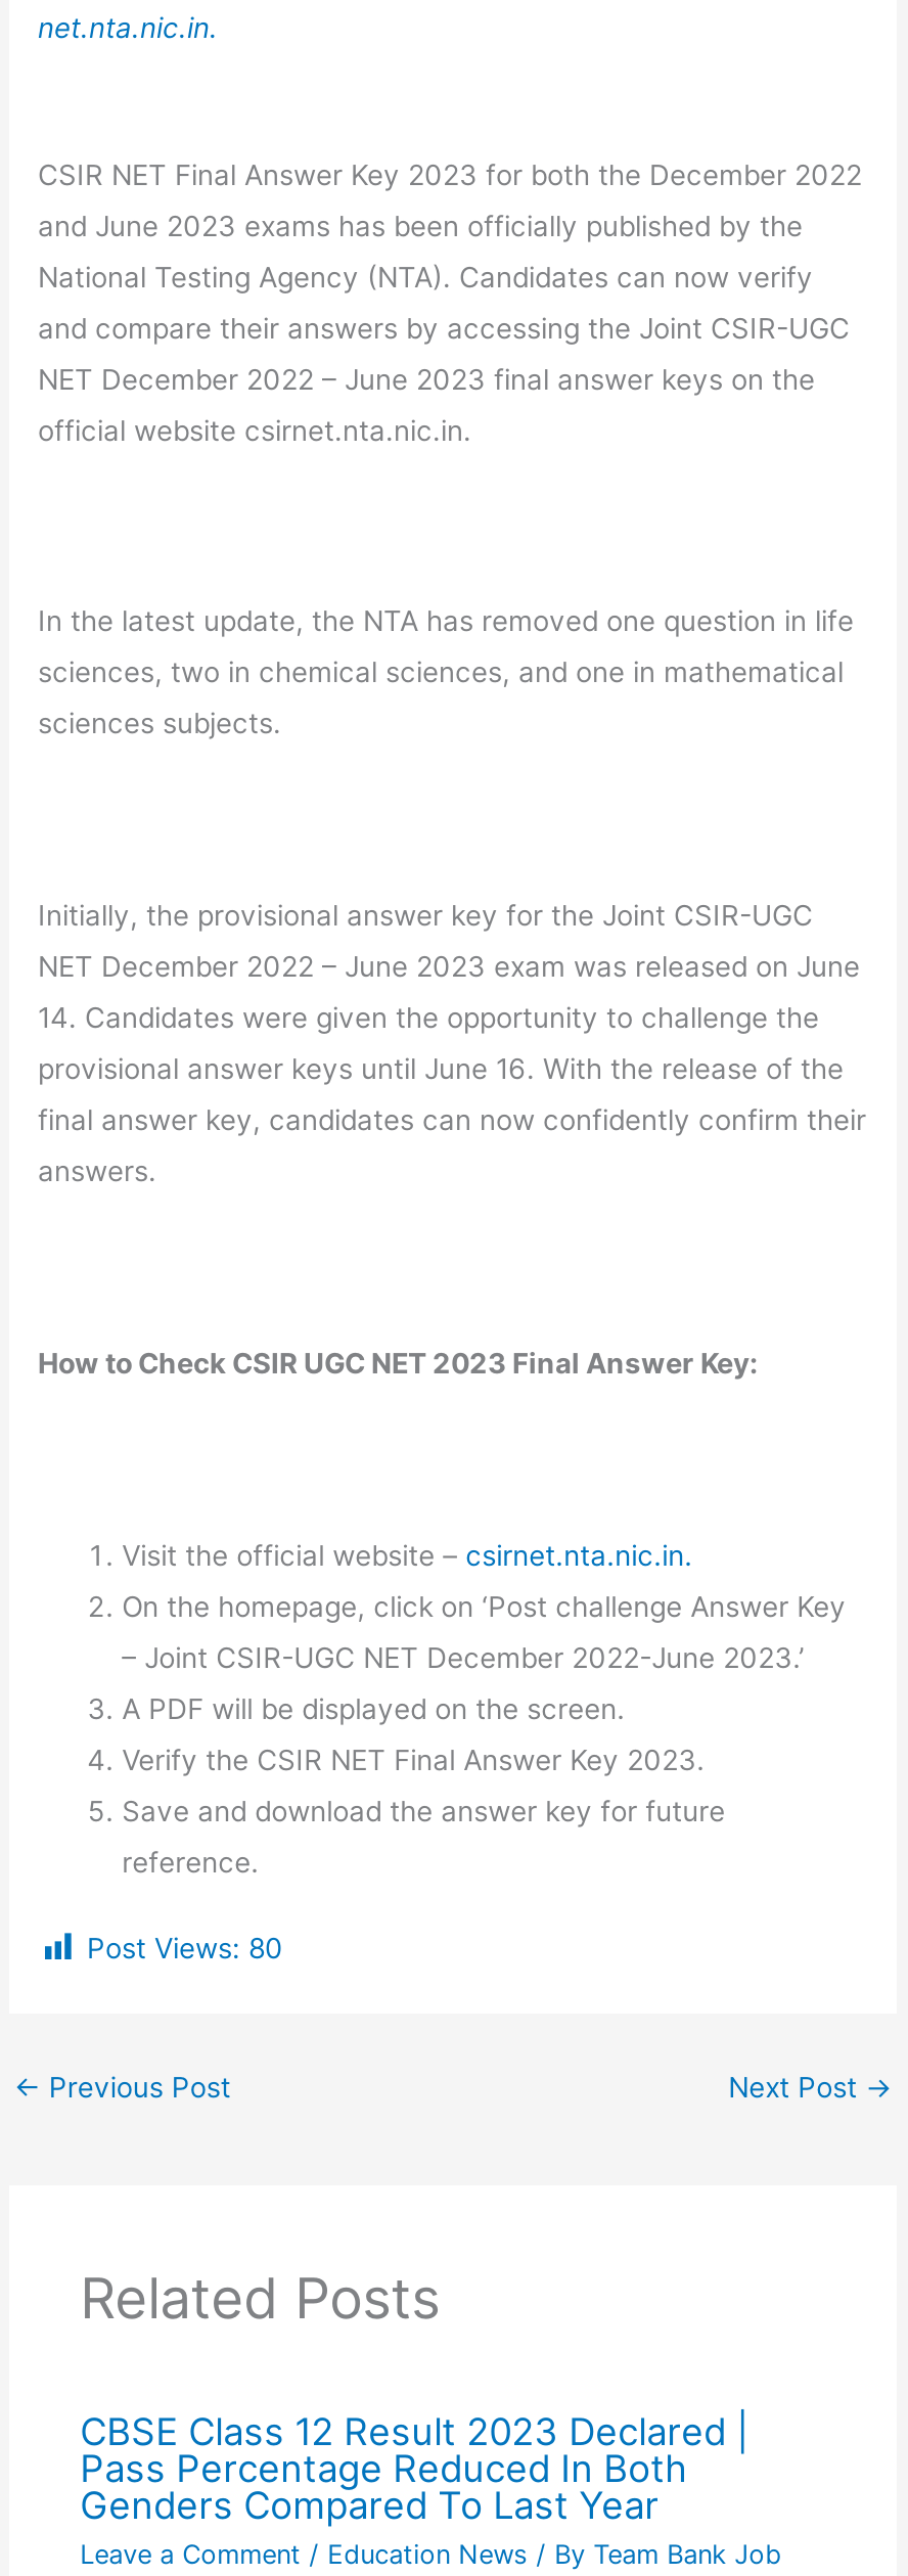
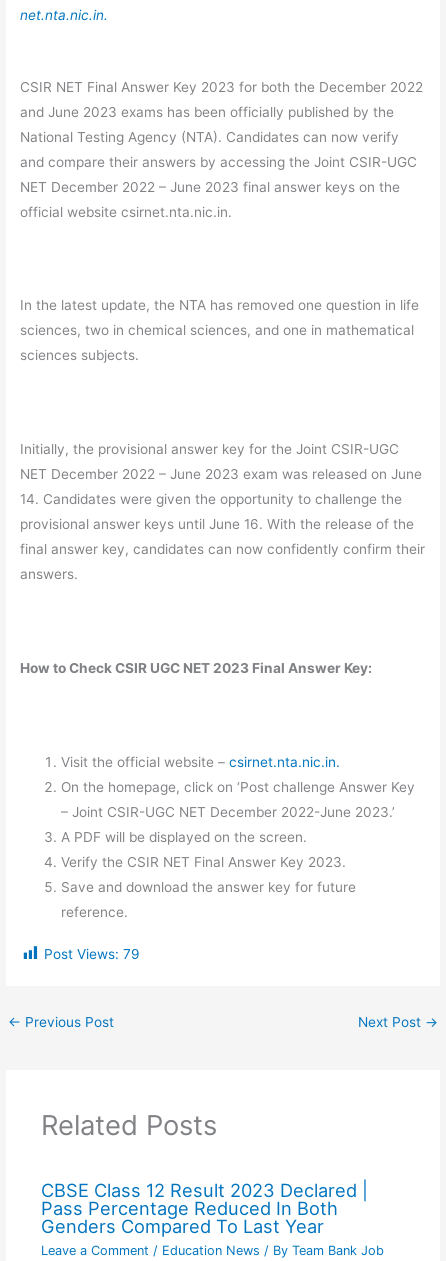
[87,1932,283,1965] Post Views: 80 -> [44,946,140,962] Post Views: 79

